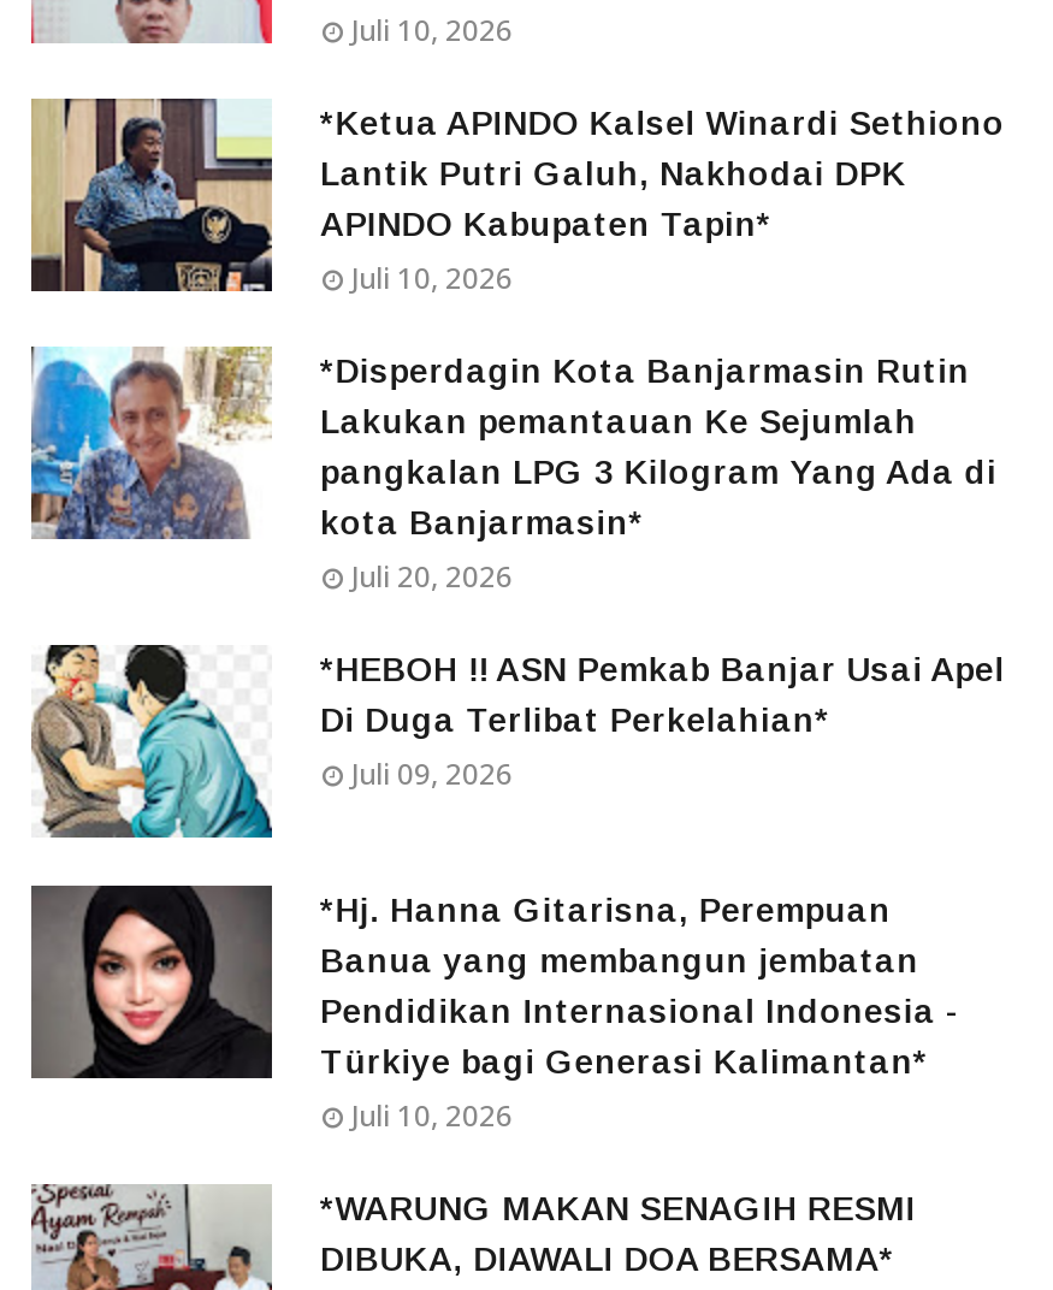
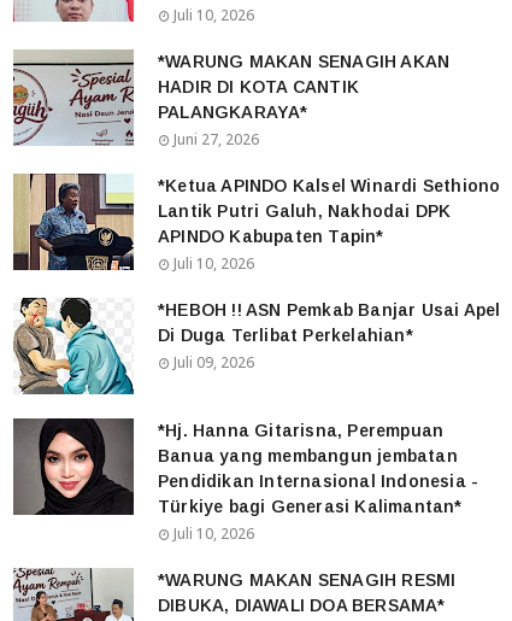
none -> [13,49,450,150] [image] | *WARUNG MAKAN SENAGIH AKAN | HADIR DI KOTA CANTIK | PALANGKARAYA* | Juni 27, 2026
moved [34,96,1005,299] -> [14,172,500,274]: [image] | *Ketua APINDO Kalsel Winardi Sethiono | Lantik Putri Galuh, Nakhodai DPK | APINDO Kabupaten Tapin* | Juli 10, 2026
[29,344,997,598] [image] | *Disperdagin Kota Banjarmasin Rutin | Lakukan pemantauan Ke Sejumlah | pangkalan LPG 3 Kilogram Yang Ada di | kota Banjarmasin* | Juli 20, 2026 -> none

